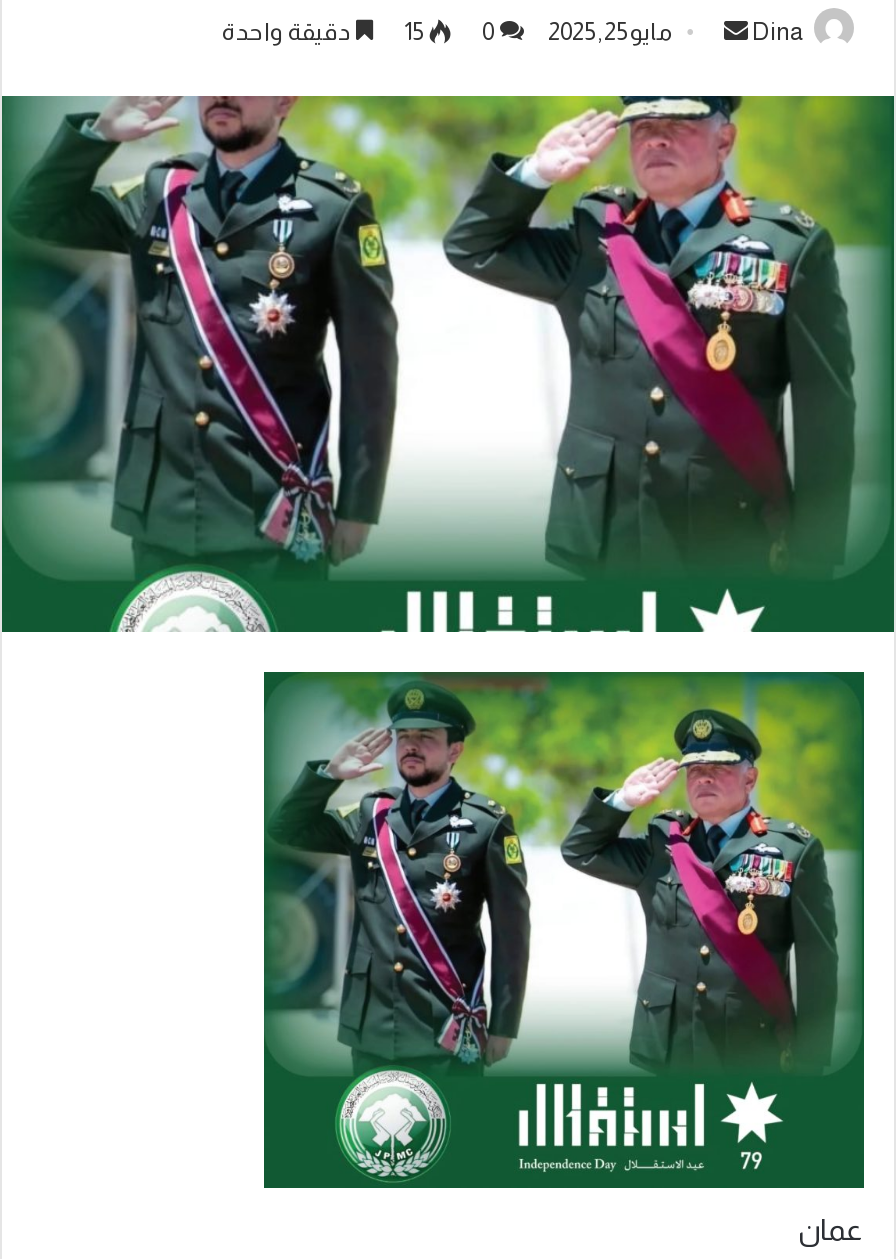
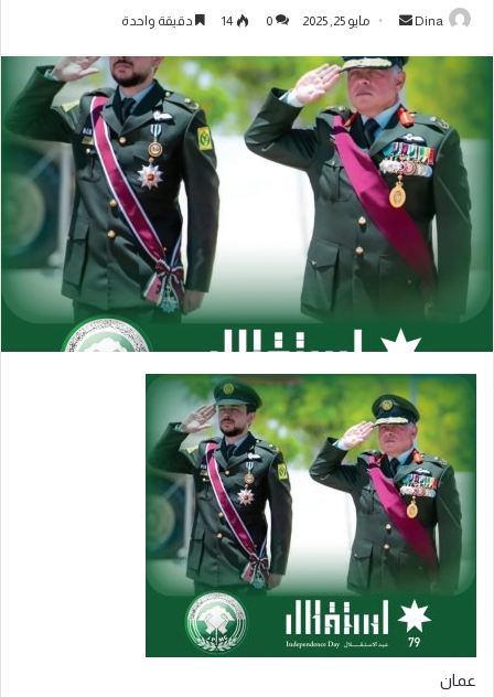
[222,17,422,45] 15 دقيقة واحدة -> [121,13,233,28] 14 دقيقة واحدة

